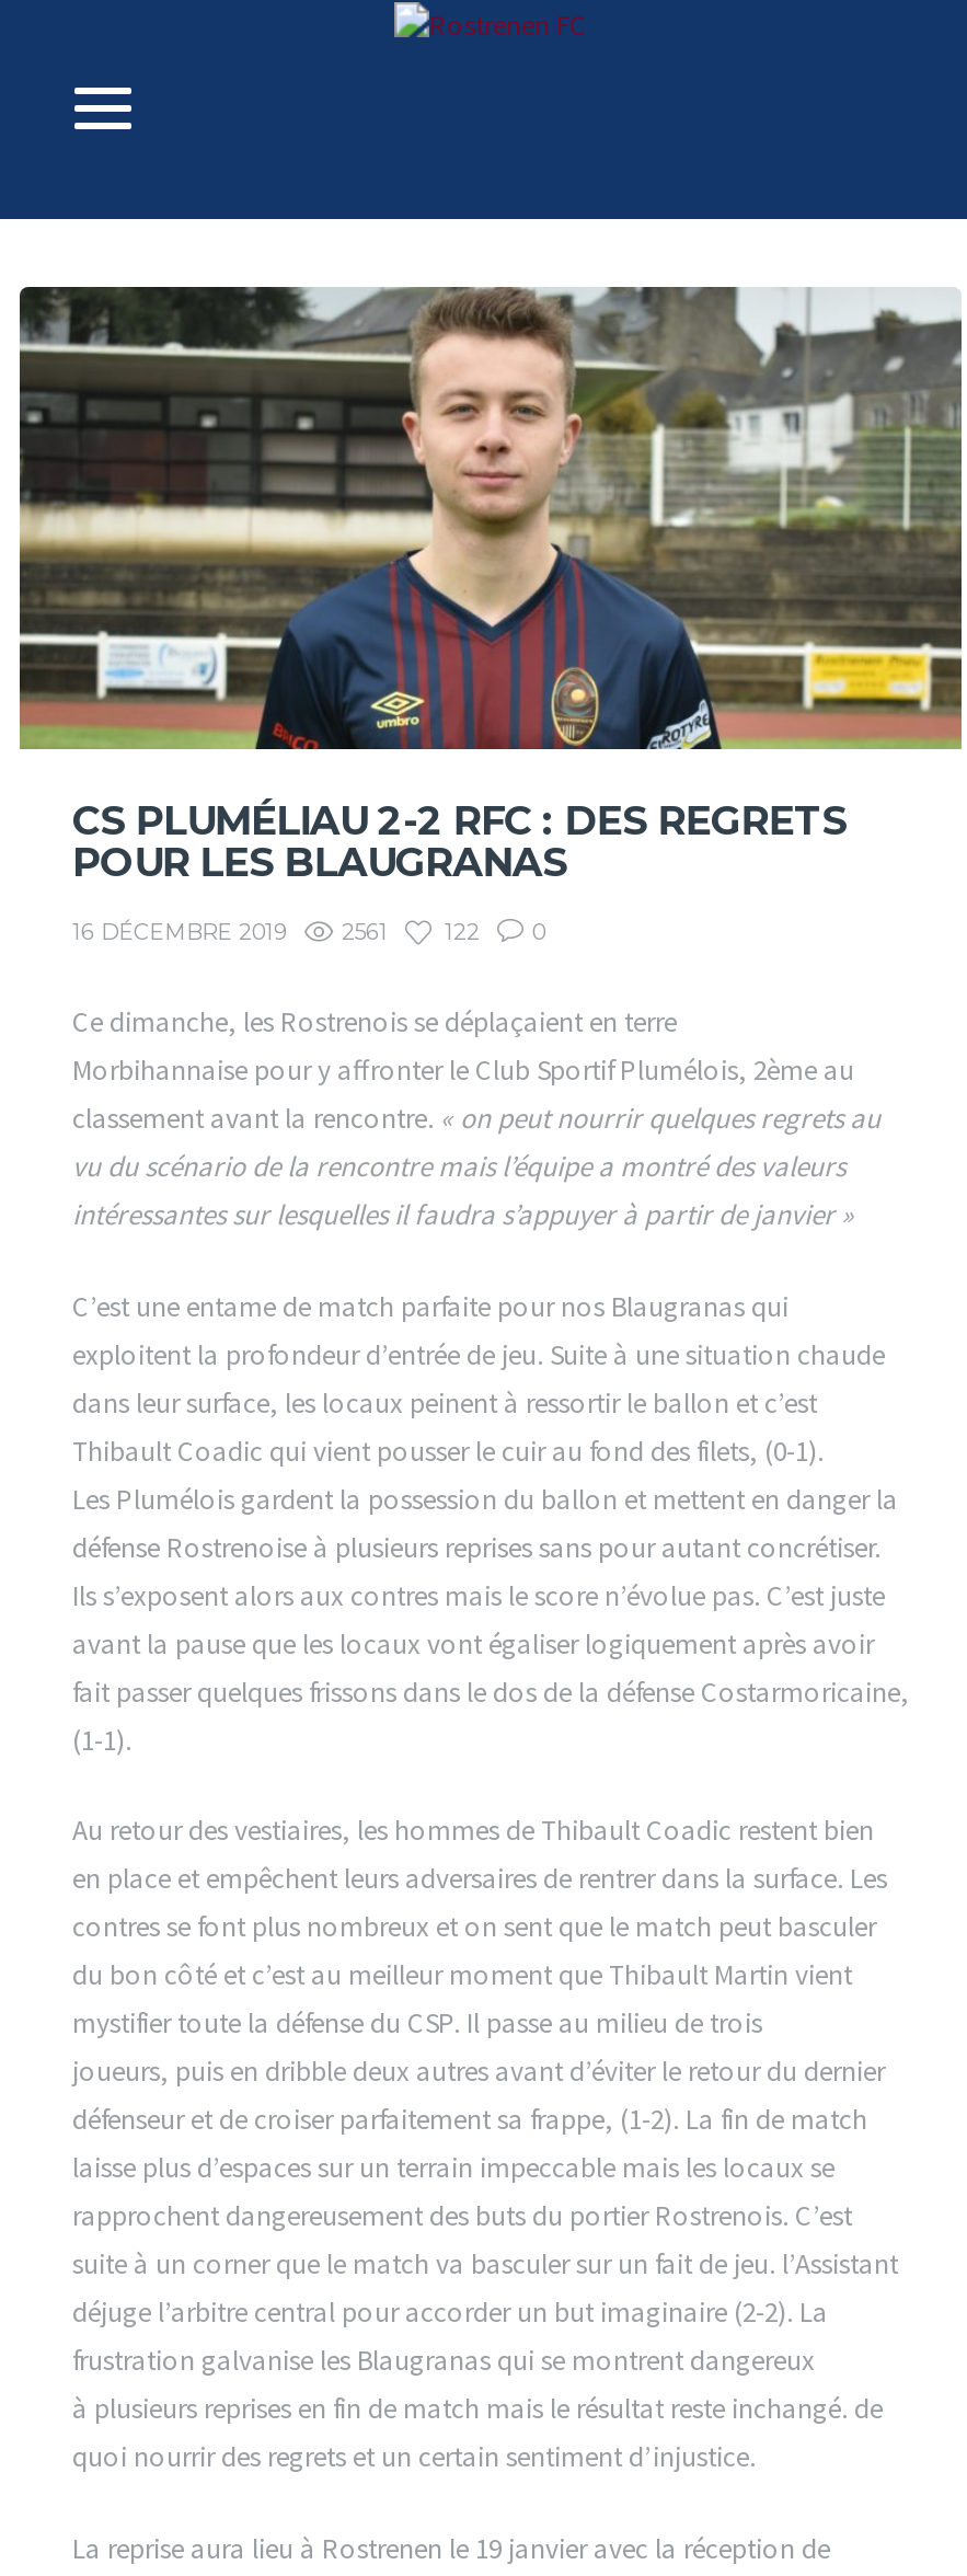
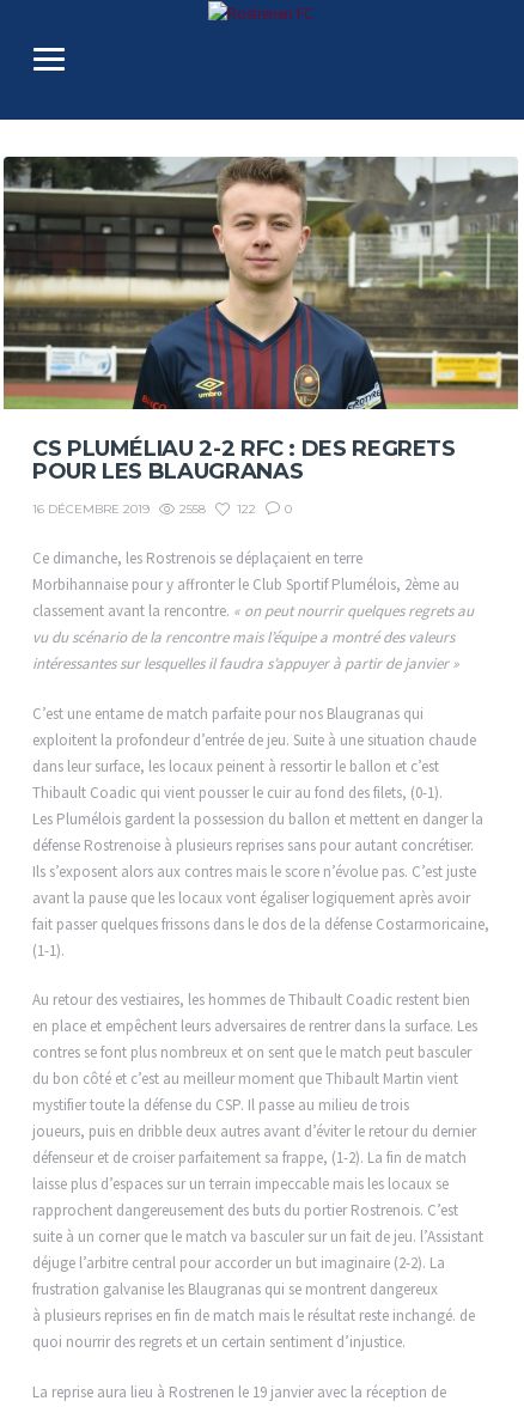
[342,917,388,946] 2561 -> [179,501,206,516] 2558

